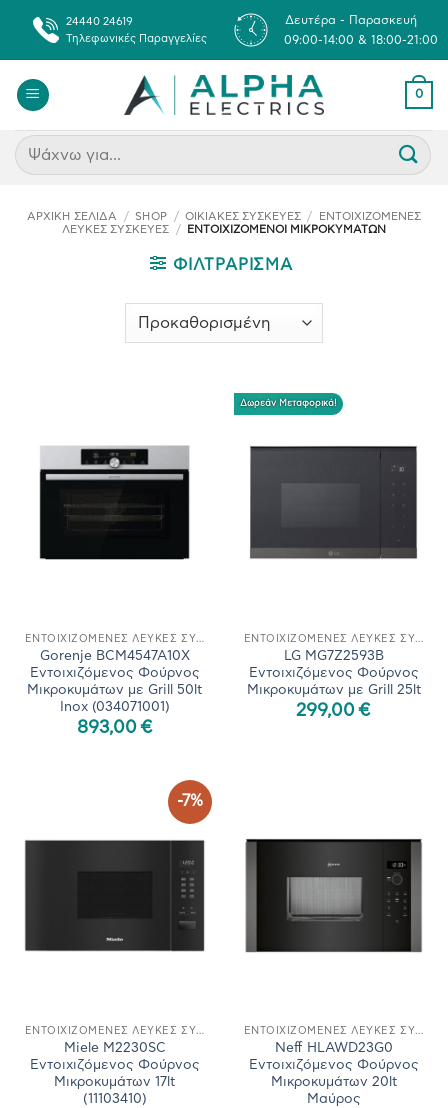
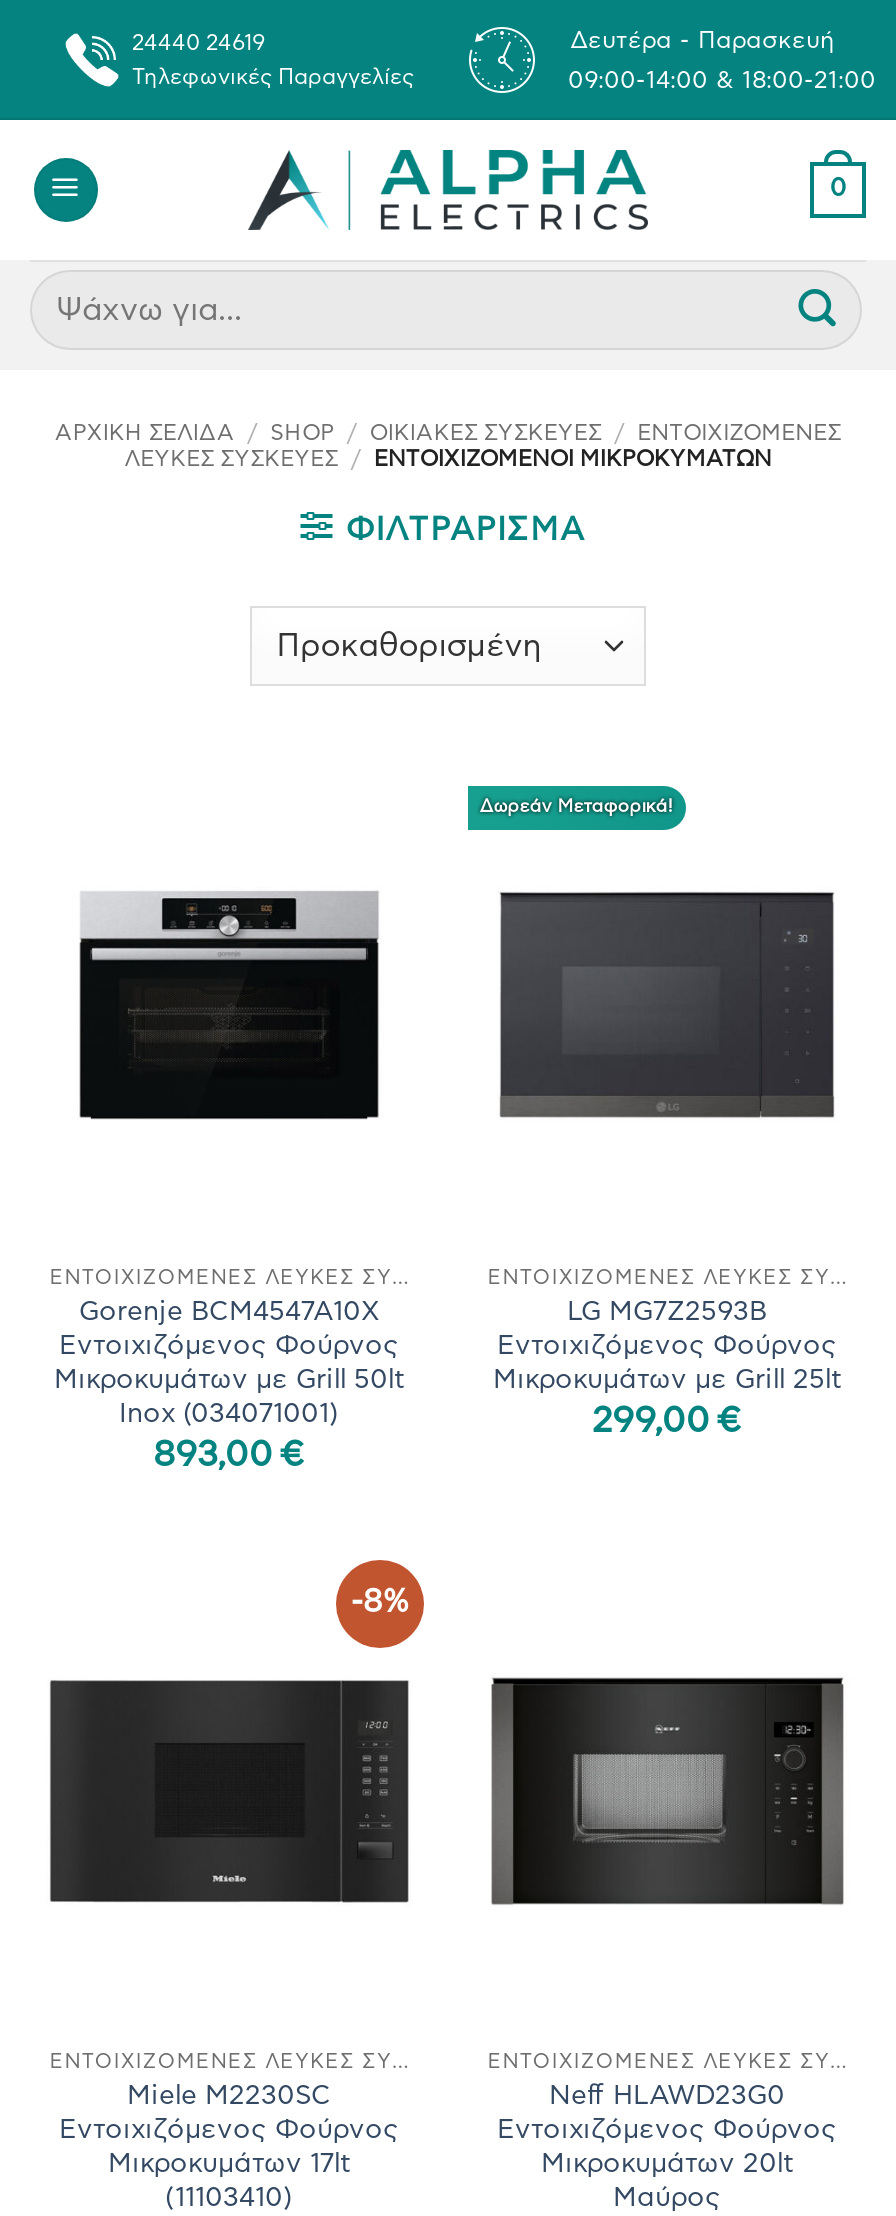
[177,792,203,808] -7% -> [351,1585,409,1617] -8%

